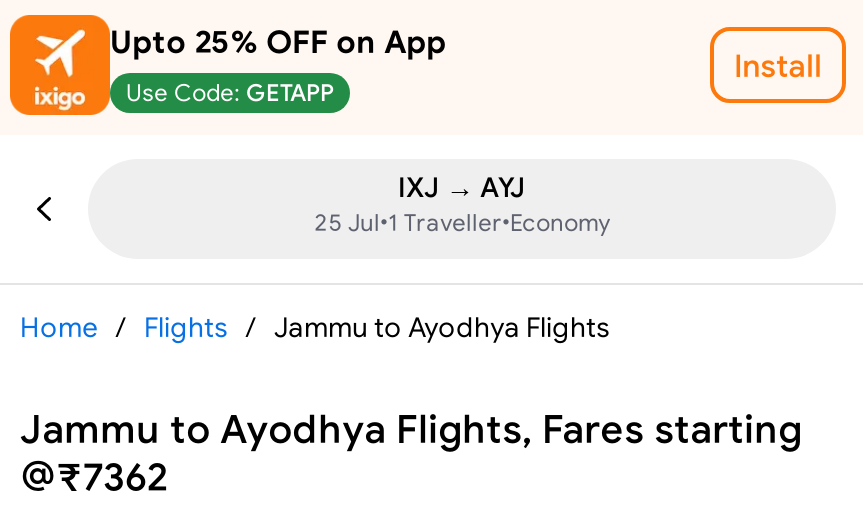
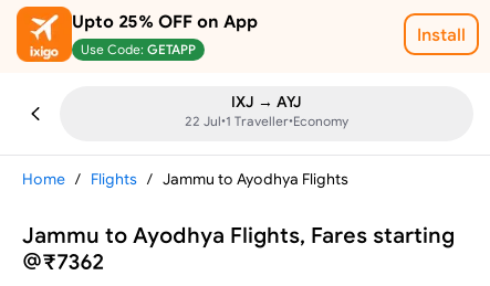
[314,209,610,235] 25 Jul•1 Traveller•Economy -> [185,114,348,128] 22 Jul•1 Traveller•Economy

